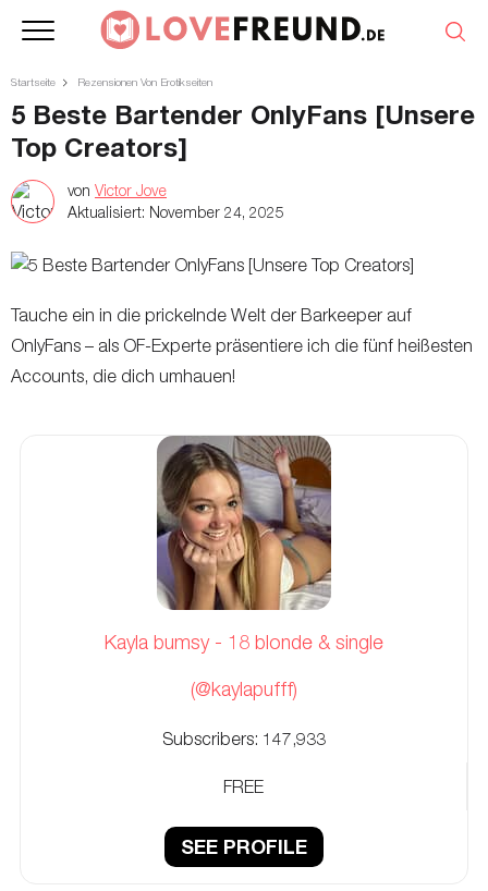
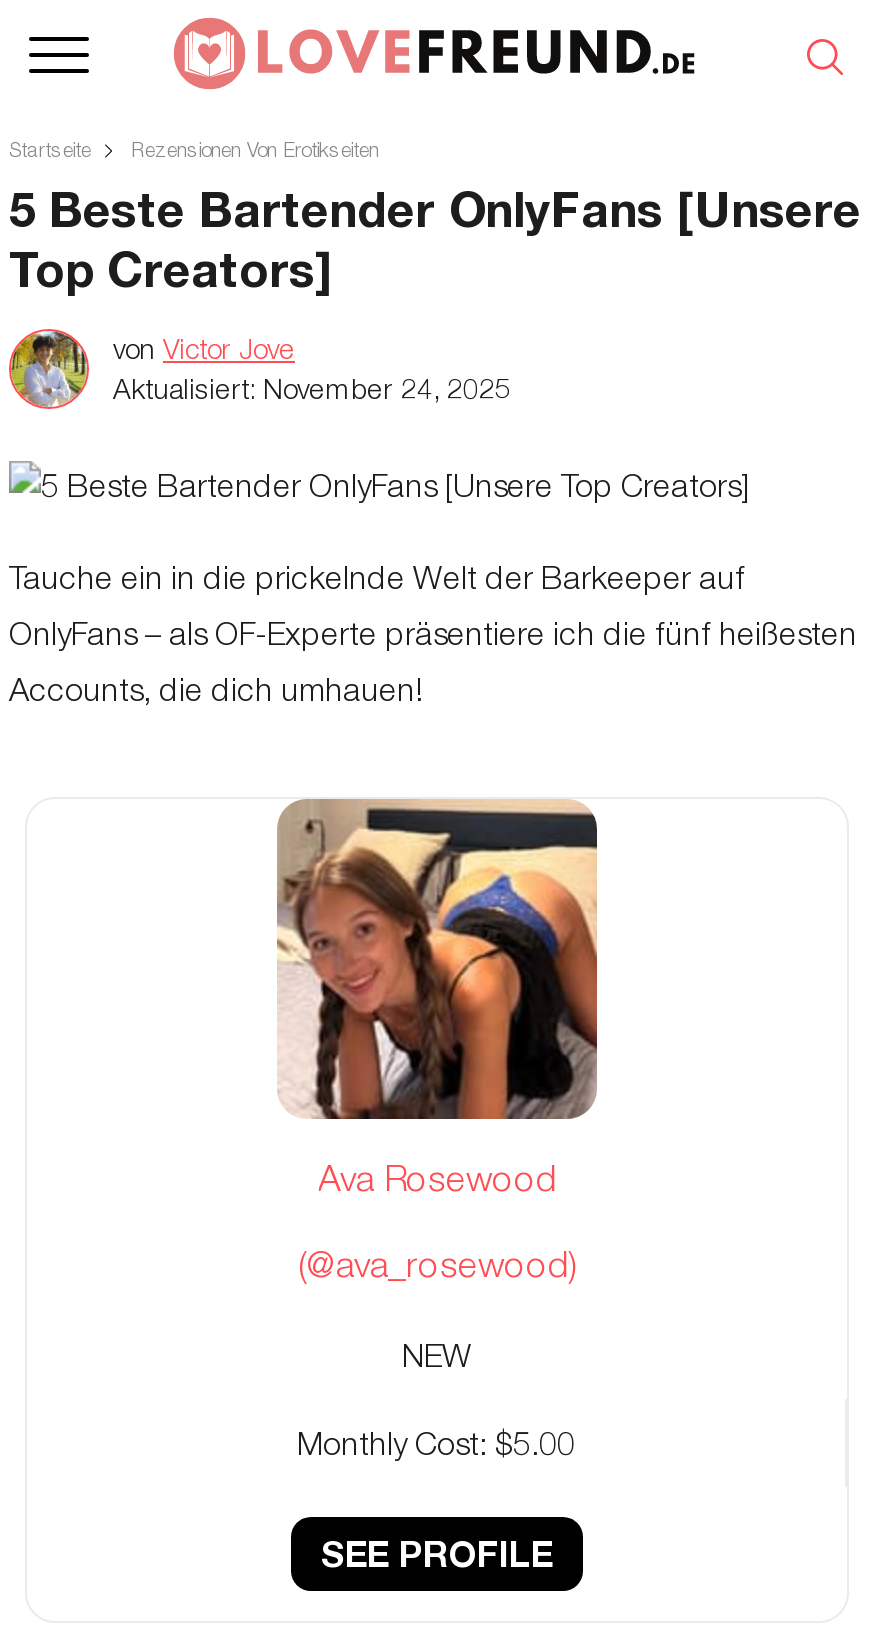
[12,181,53,222] [image] -> [9,331,89,407] [image]
[105,435,383,654] [image] | Kayla bumsy - 18 blonde & single -> [277,799,599,1199] [image] | Ava Rosewood
[191,678,297,700] (@kaylapufff) -> [298,1243,576,1285] (@ava_rosewood)
[162,729,326,748] Subscribers: 147,933 -> [402,1337,472,1373] NEW
[223,777,264,796] FREE -> [297,1425,575,1461] Monthly Cost: $5.00

